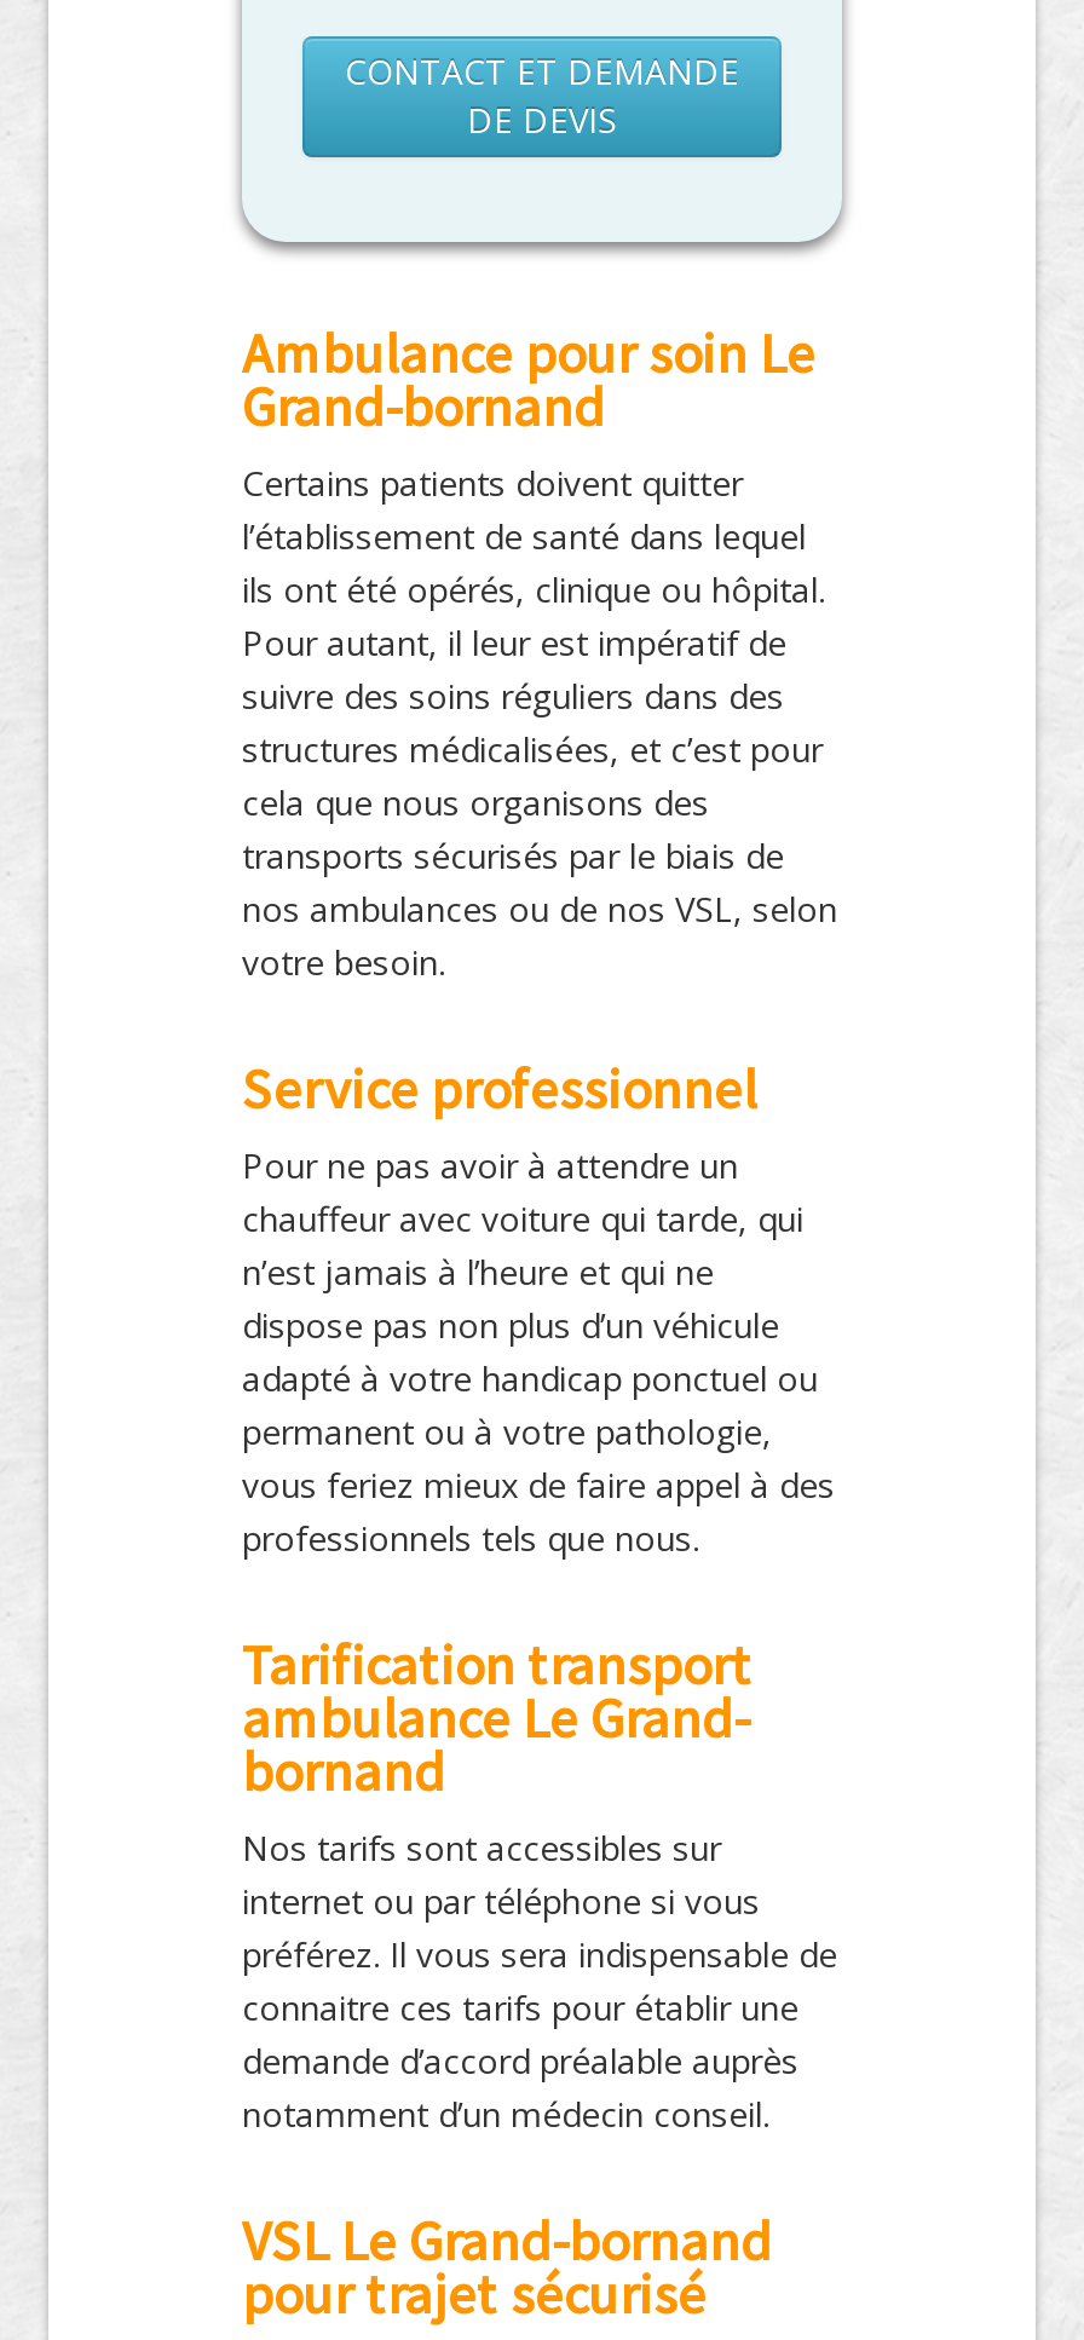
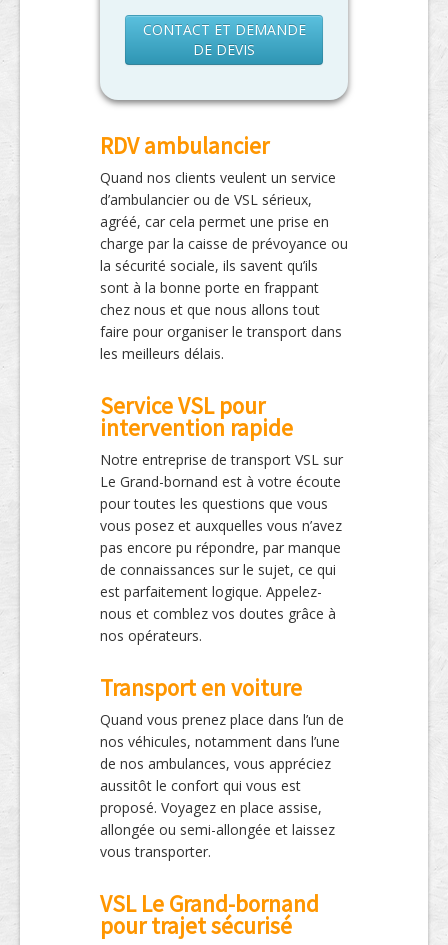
[242,317,837,985] Ambulance pour soin Le | Grand-bornand | Certains patients doivent quitter | l’établissement de santé dans lequel | ils ont été opérés, clinique ou hôpital. | Pour autant, il leur est impératif de | suivre des soins réguliers dans des | structures médicalisées, et c’est pour | cela que nous organisons des | transports sécurisés par le biais de | nos ambulances ou de nos VSL, selon | votre besoin. -> [100,131,348,363] RDV ambulancier | Quand nos clients veulent un service | d’ambulancier ou de VSL sérieux, | agréé, car cela permet une prise en | charge par la caisse de prévoyance ou | la sécurité sociale, ils savent qu’ils | sont à la bonne porte en frappant | chez nous et que nous allons tout | faire pour organiser le transport dans | les meilleurs délais.
[242,1053,835,1561] Service professionnel | Pour ne pas avoir à attendre un | chauffeur avec voiture qui tarde, qui | n’est jamais à l’heure et qui ne | dispose pas non plus d’un véhicule | adapté à votre handicap ponctuel ou | permanent ou à votre pathologie, | vous feriez mieux de faire appel à des | professionnels tels que nous. -> [100,391,343,645] Service VSL pour | intervention rapide | Notre entreprise de transport VSL sur | Le Grand-bornand est à votre écoute | pour toutes les questions que vous | vous posez et auxquelles vous n’avez | pas encore pu répondre, par manque | de connaissances sur le sujet, ce qui | est parfaitement logique. Appelez- | nous et comblez vos doutes grâce à | nos opérateurs.
[242,1629,837,2137] Tarification transport | ambulance Le Grand- | bornand | Nos tarifs sont accessibles sur | internet ou par téléphone si vous | préférez. Il vous sera indispensable de | connaitre ces tarifs pour établir une | demande d’accord préalable auprès | notamment d’un médecin conseil. -> [100,673,344,861] Transport en voiture | Quand vous prenez place dans l’un de | nos véhicules, notamment dans l’une | de nos ambulances, vous appréciez | aussitôt le confort qui vous est | proposé. Voyagez en place assise, | allongée ou semi-allongée et laissez | vous transporter.

